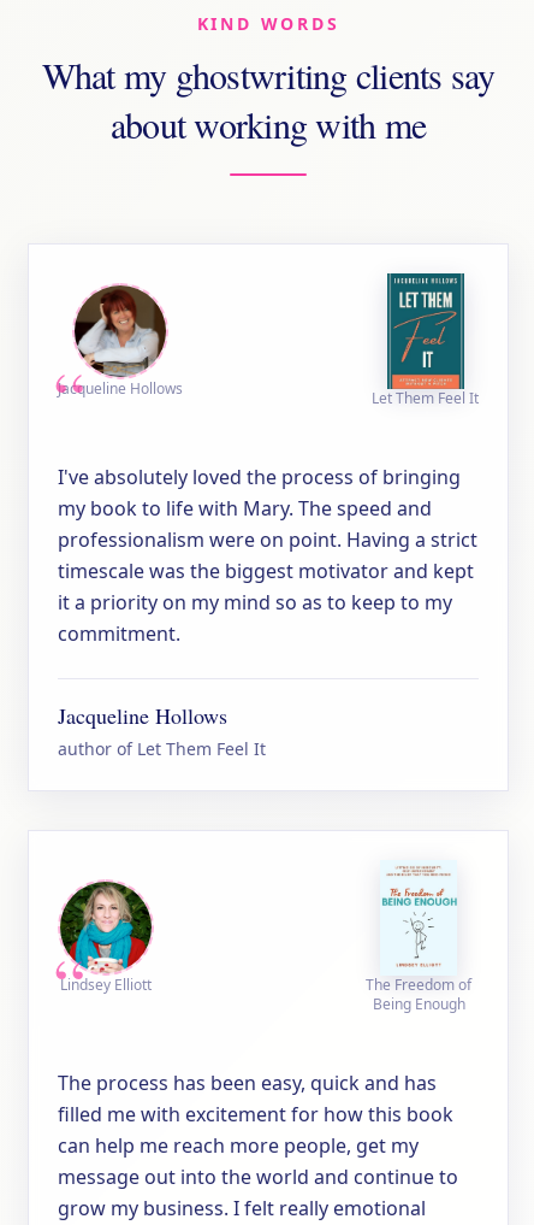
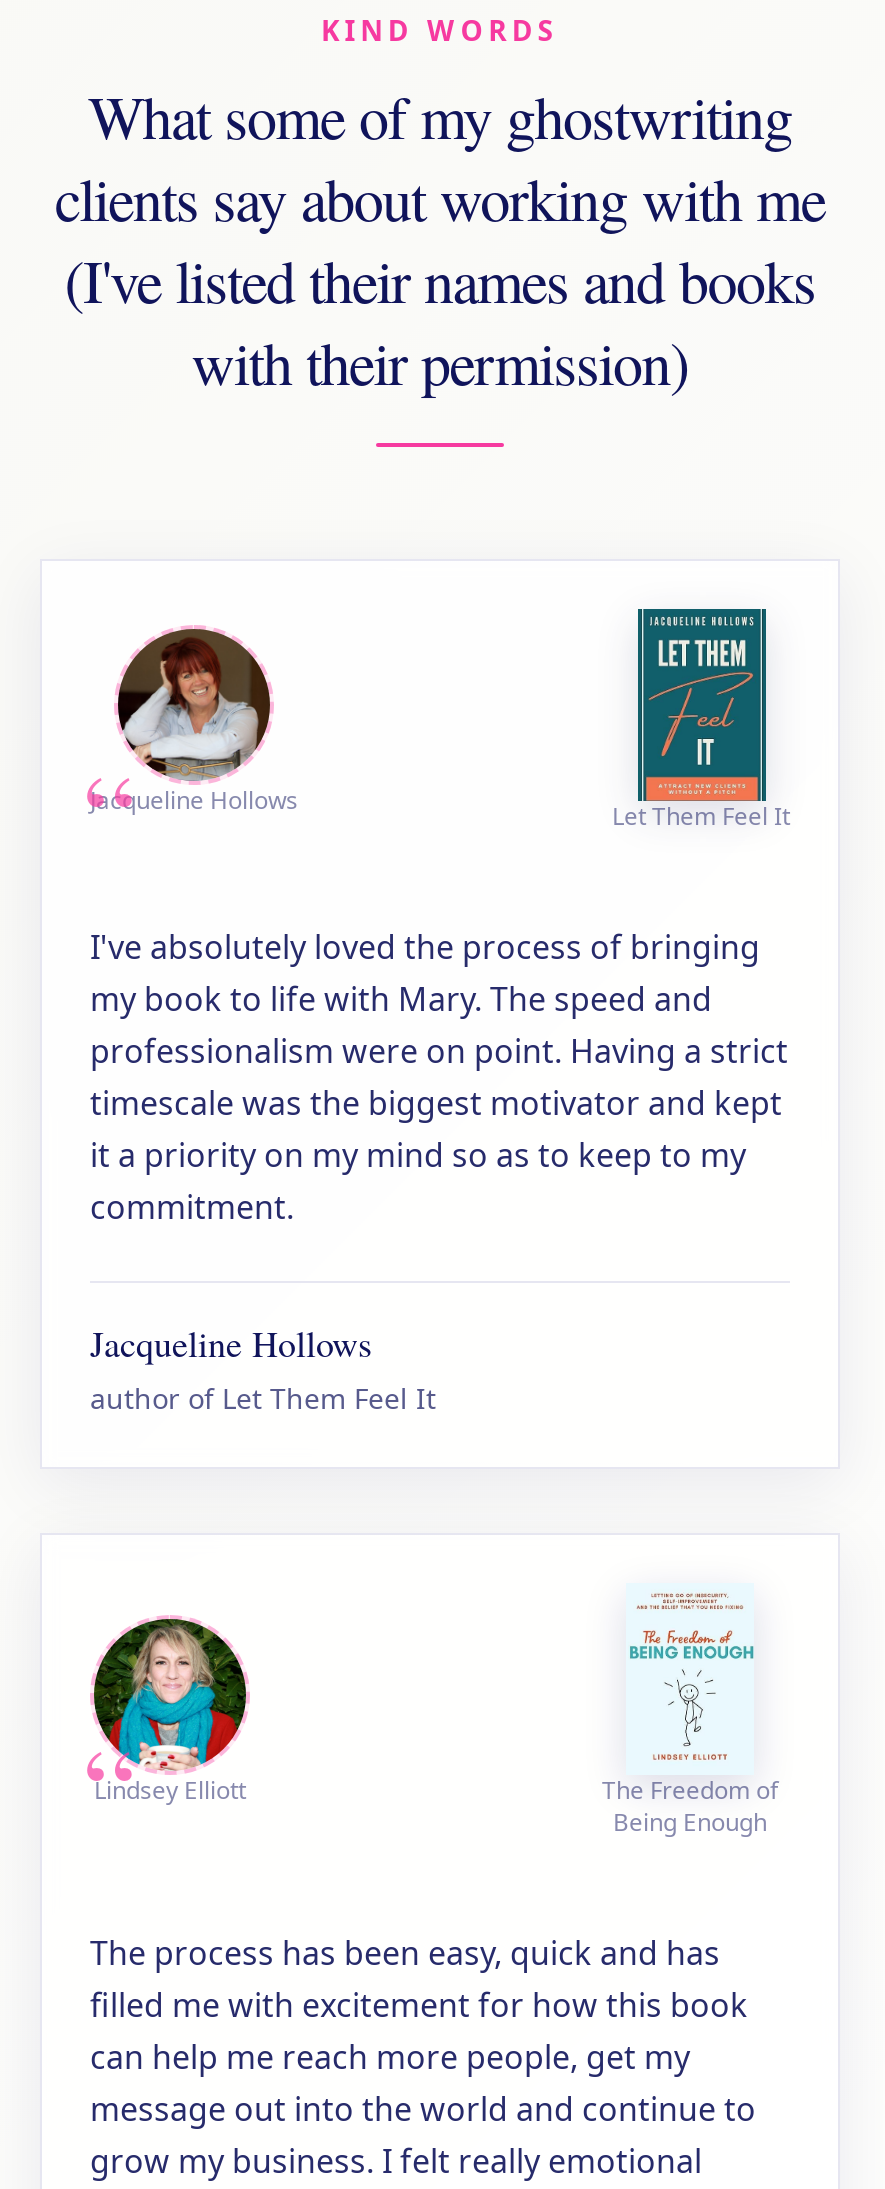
[41,50,495,148] What my ghostwriting clients say | about working with me -> [55,74,825,400] What some of my ghostwriting | clients say about working with me | (I've listed their names and books | with their permission)

